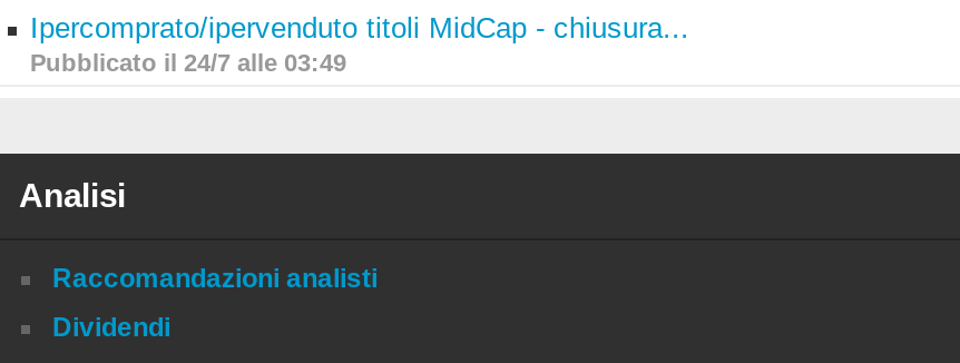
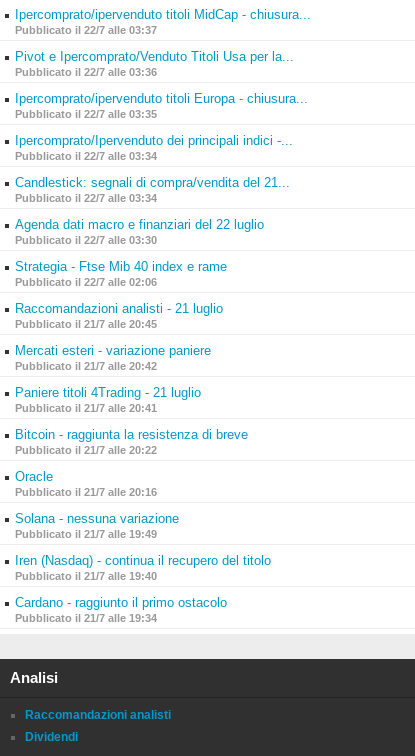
[30,49,346,76] Pubblicato il 24/7 alle 03:49 -> [15,24,308,624] Pubblicato il 22/7 alle 03:37 | Pivot e Ipercomprato/Venduto Titoli Usa per la... | Pubblicato il 22/7 alle 03:36 | Ipercomprato/ipervenduto titoli Europa - chiusura... | Pubblicato il 22/7 alle 03:35 | Ipercomprato/Ipervenduto dei principali indici -... | Pubblicato il 22/7 alle 03:34 | Candlestick: segnali di compra/vendita del 21... | Pubblicato il 22/7 alle 03:34 | Agenda dati macro e finanziari del 22 luglio | Pubblicato il 22/7 alle 03:30 | Strategia - Ftse Mib 40 index e rame | Pubblicato il 22/7 alle 02:06 | Raccomandazioni analisti - 21 luglio | Pubblicato il 21/7 alle 20:45 | Mercati esteri - variazione paniere | Pubblicato il 21/7 alle 20:42 | Paniere titoli 4Trading - 21 luglio | Pubblicato il 21/7 alle 20:41 | Bitcoin - raggiunta la resistenza di breve | Pubblicato il 21/7 alle 20:22 | Oracle | Pubblicato il 21/7 alle 20:16 | Solana - nessuna variazione | Pubblicato il 21/7 alle 19:49 | Iren (Nasdaq) - continua il recupero del titolo | Pubblicato il 21/7 alle 19:40 | Cardano - raggiunto il primo ostacolo | Pubblicato il 21/7 alle 19:34

